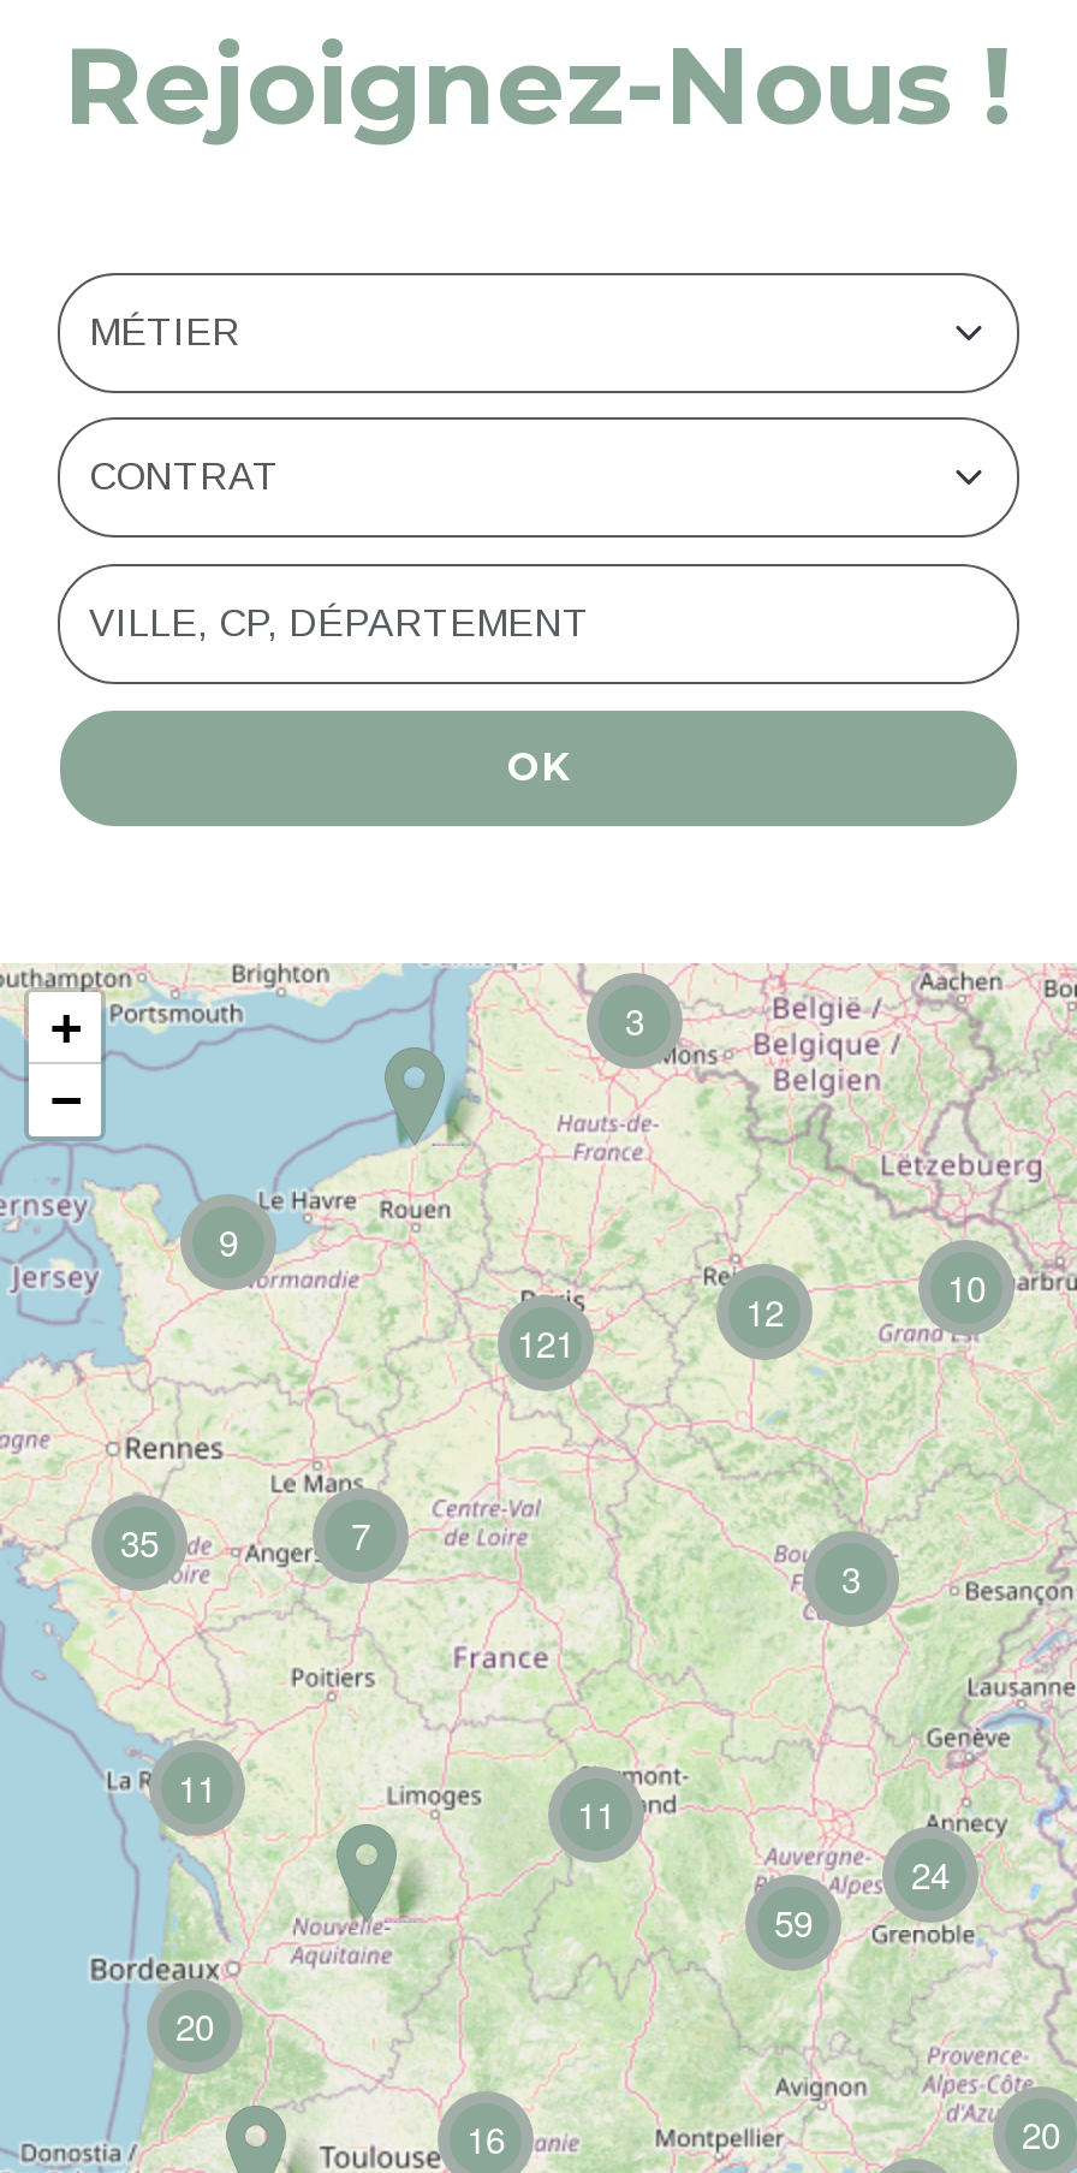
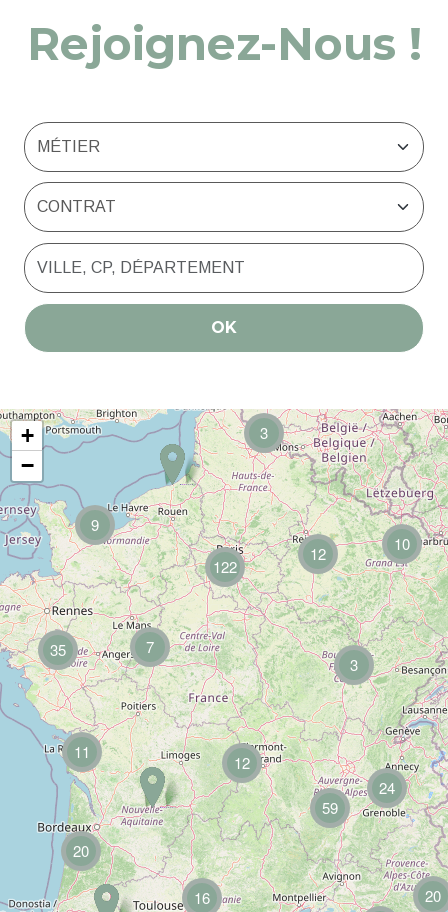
[517,1318,575,1368] 121 -> [213,556,237,577] 122
[577,1789,615,1839] 11 -> [234,752,250,773] 12

